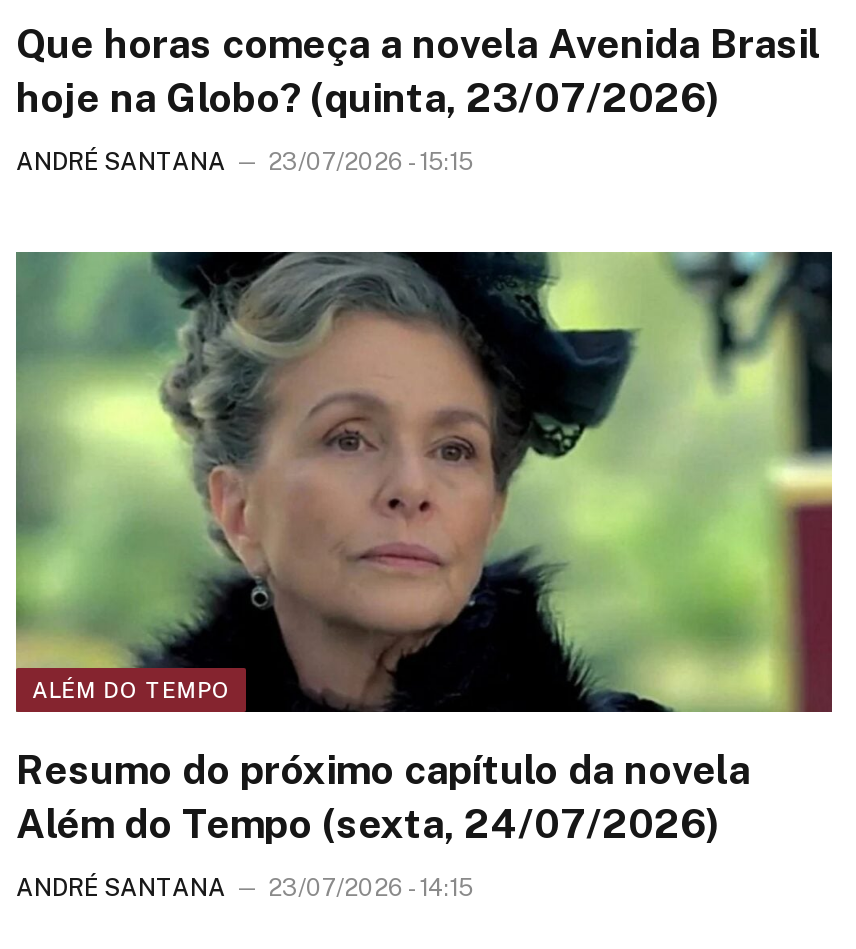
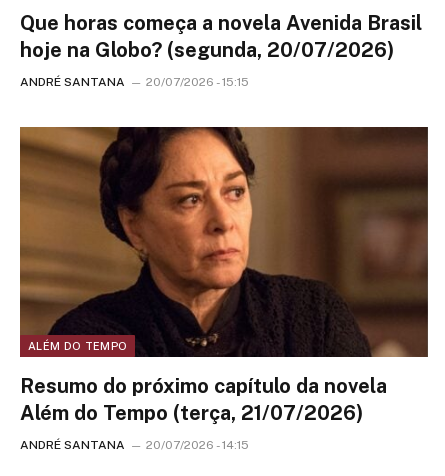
[16,74,720,122] hoje na Globo? (quinta, 23/07/2026) -> [20,38,394,62] hoje na Globo? (segunda, 20/07/2026)
[16,148,474,176] ANDRÉ SANTANA 23/07/2026 - 15:15 -> [20,75,249,89] ANDRÉ SANTANA 20/07/2026 - 15:15
[16,250,832,714] [image] -> [20,126,429,358] [image]
[16,799,720,847] Além do Tempo (sexta, 24/07/2026) -> [20,400,363,424] Além do Tempo (terça, 21/07/2026)
[16,873,474,901] ANDRÉ SANTANA 23/07/2026 - 14:15 -> [20,437,249,451] ANDRÉ SANTANA 20/07/2026 - 14:15

